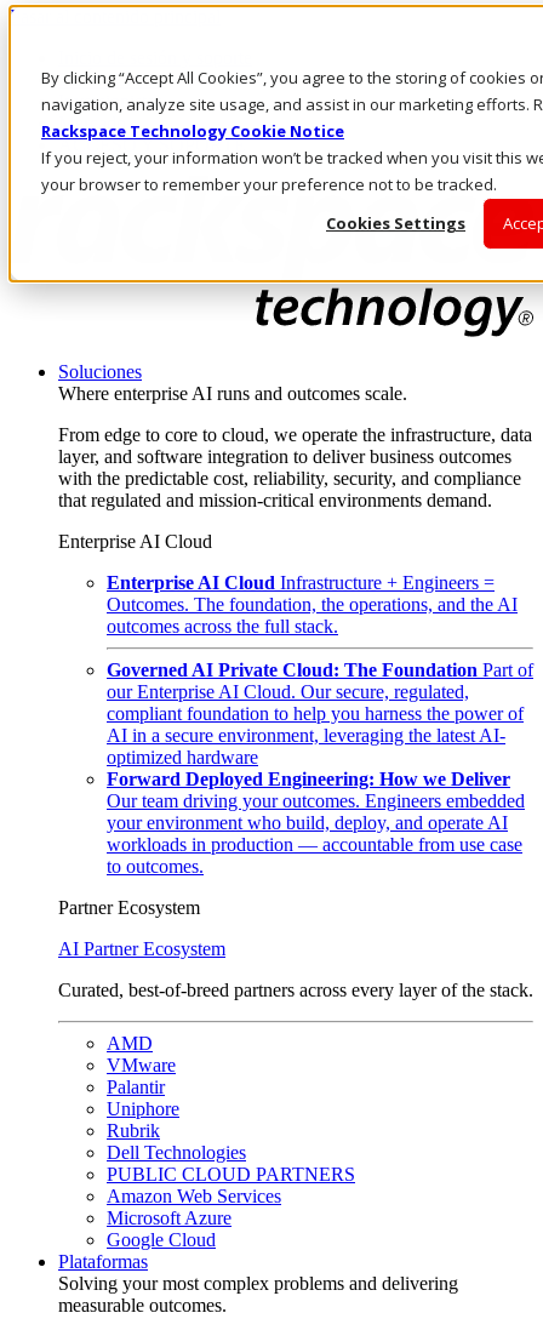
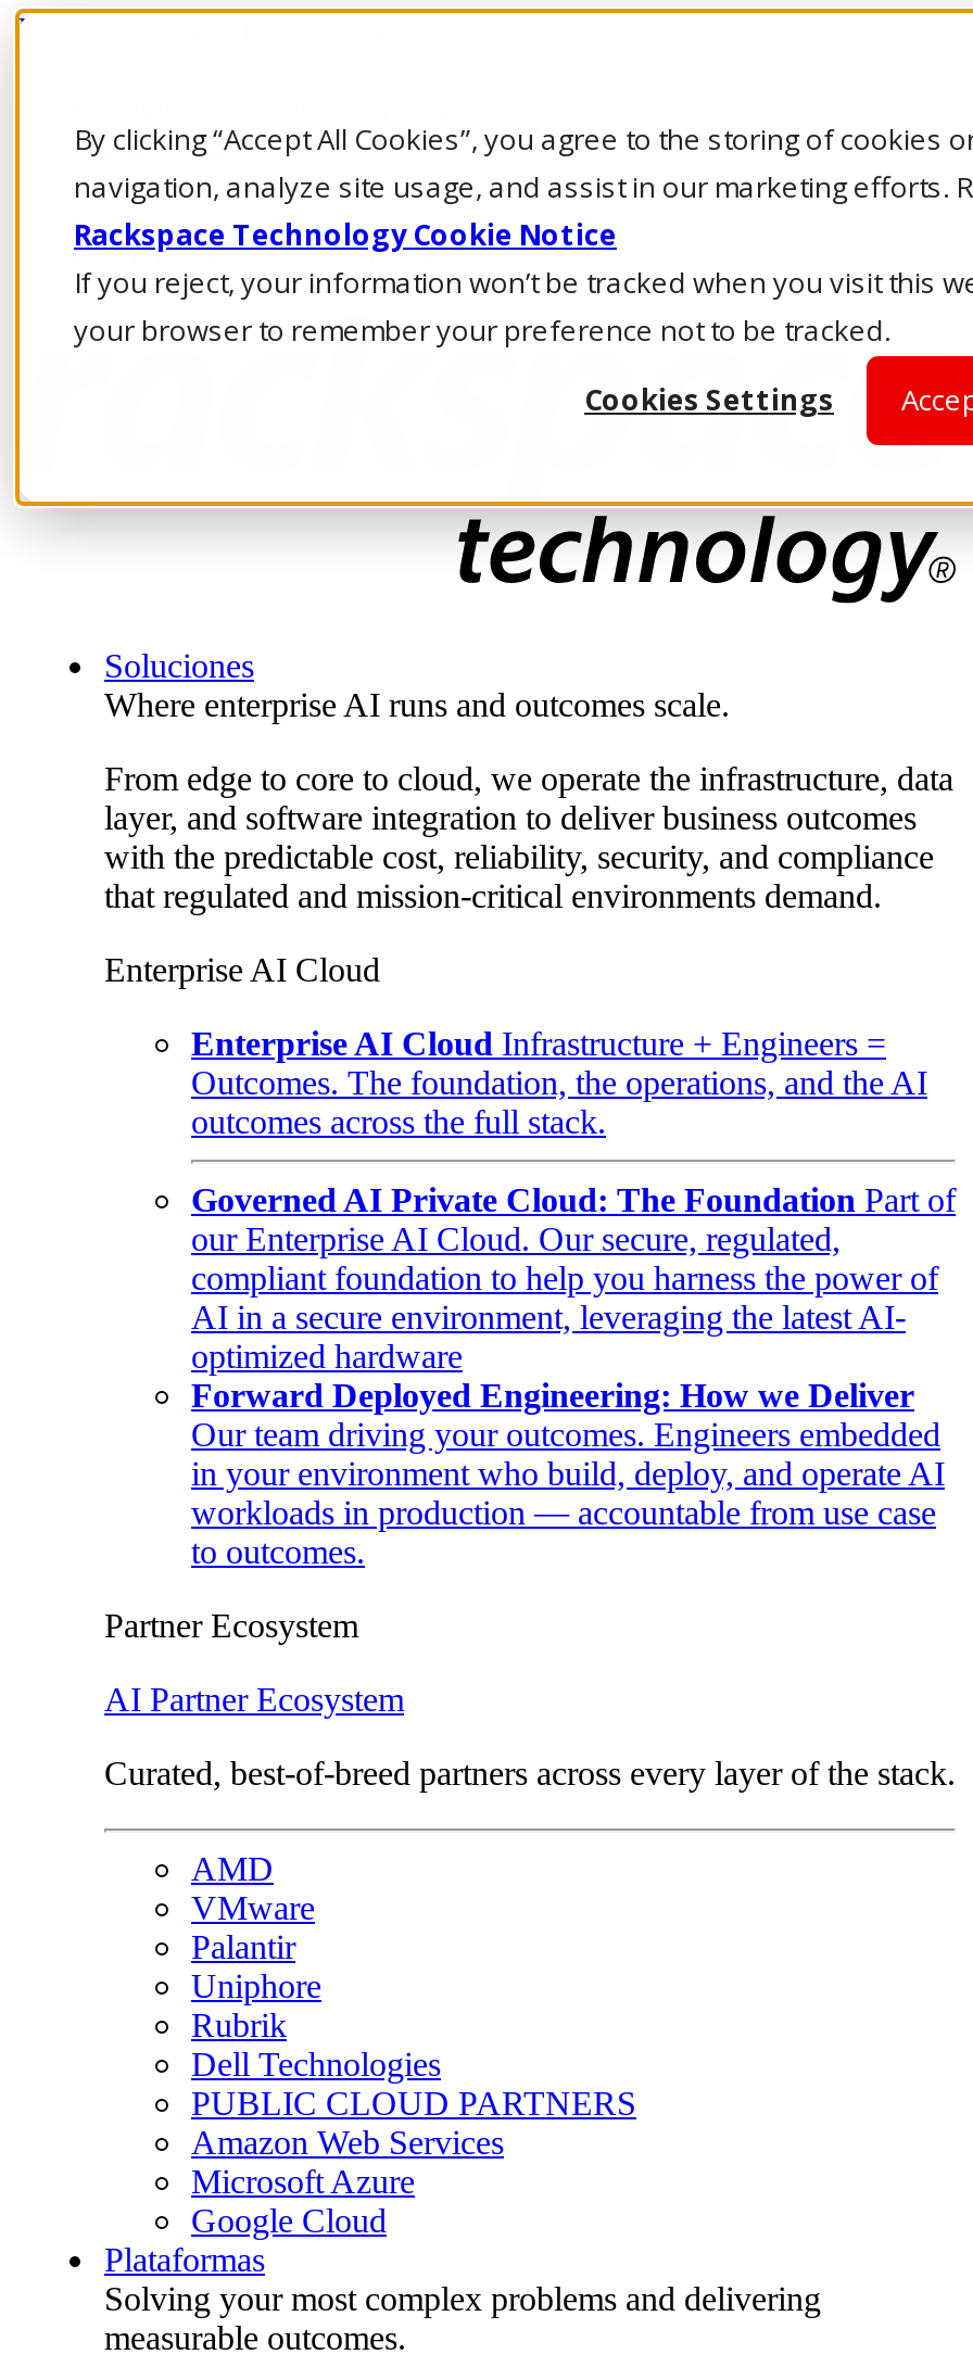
[107,813,508,833] your environment who build, deploy, and operate AI -> [191,1455,945,1492] in your environment who build, deploy, and operate AI

